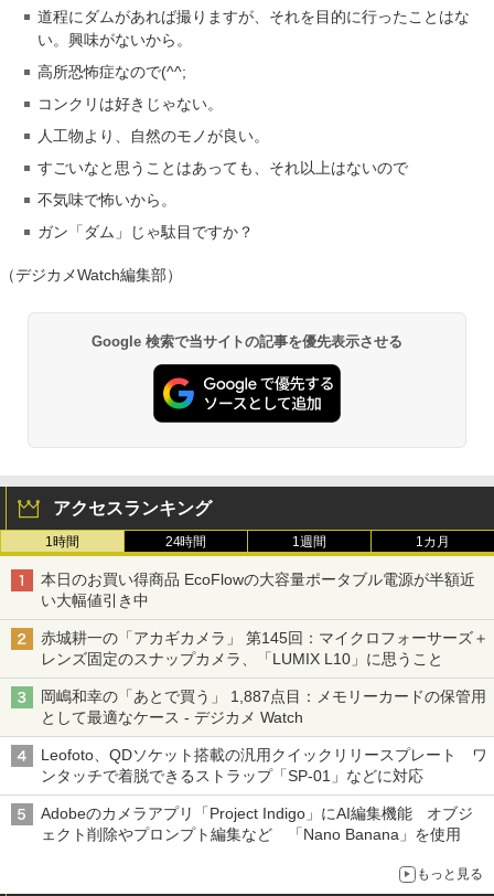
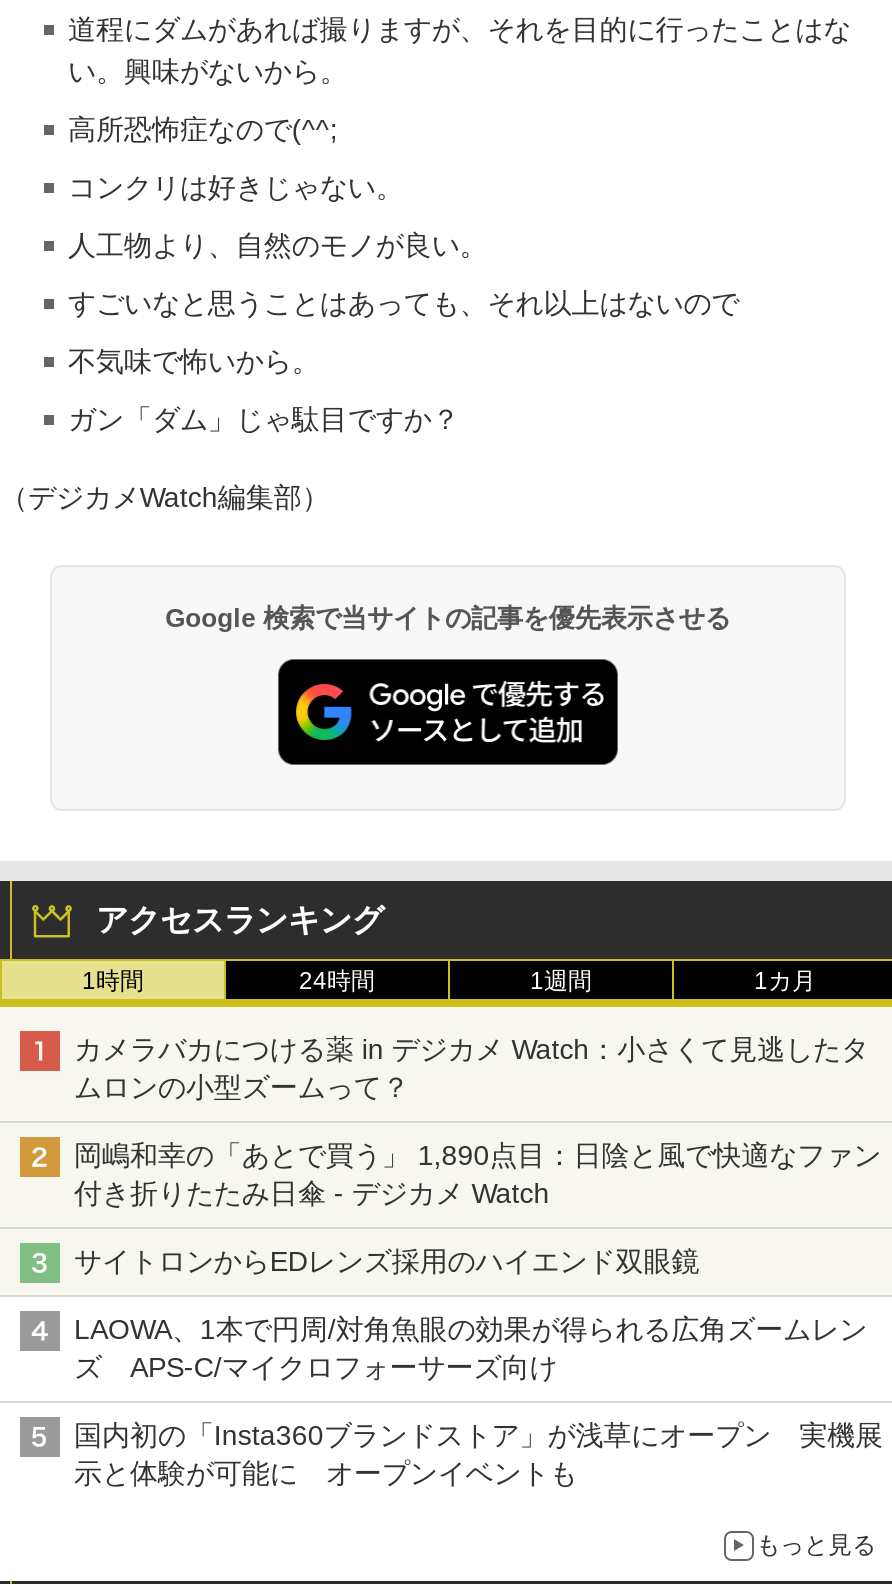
[41,570,475,609] 本日のお買い得商品 EcoFlowの大容量ポータブル電源が半額近 | い大幅値引き中 -> [74,1033,869,1103] カメラバカにつける薬 in デジカメ Watch：小さくて見逃したタ | ムロンの小型ズームって？
[41,629,488,667] 赤城耕一の「アカギカメラ」 第145回：マイクロフォーサーズ＋ | レンズ固定のスナップカメラ、「LUMIX L10」に思うこと -> [74,1139,881,1209] 岡嶋和幸の「あとで買う」 1,890点目：日陰と風で快適なファン | 付き折りたたみ日傘 - デジカメ Watch
[41,687,486,726] 岡嶋和幸の「あとで買う」 1,887点目：メモリーカードの保管用 | として最適なケース - デジカメ Watch -> [74,1245,727,1277] サイトロンからEDレンズ採用のハイエンド双眼鏡
[41,746,487,784] Leofoto、QDソケット搭載の汎用クイックリリースプレート ワ | ンタッチで着脱できるストラップ「SP-01」などに対応 -> [74,1313,867,1383] LAOWA、1本で円周/対角魚眼の効果が得られる広角ズームレン | ズ APS-C/マイクロフォーサーズ向け
[41,804,474,843] Adobeのカメラアプリ「Project Indigo」にAI編集機能 オブジ | ェクト削除やプロンプト編集など 「Nano Banana」を使用 -> [74,1419,883,1489] 国内初の「Insta360ブランドストア」が浅草にオープン 実機展 | 示と体験が可能に オープンイベントも

